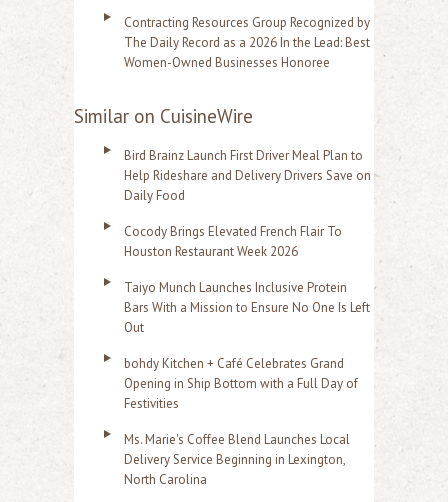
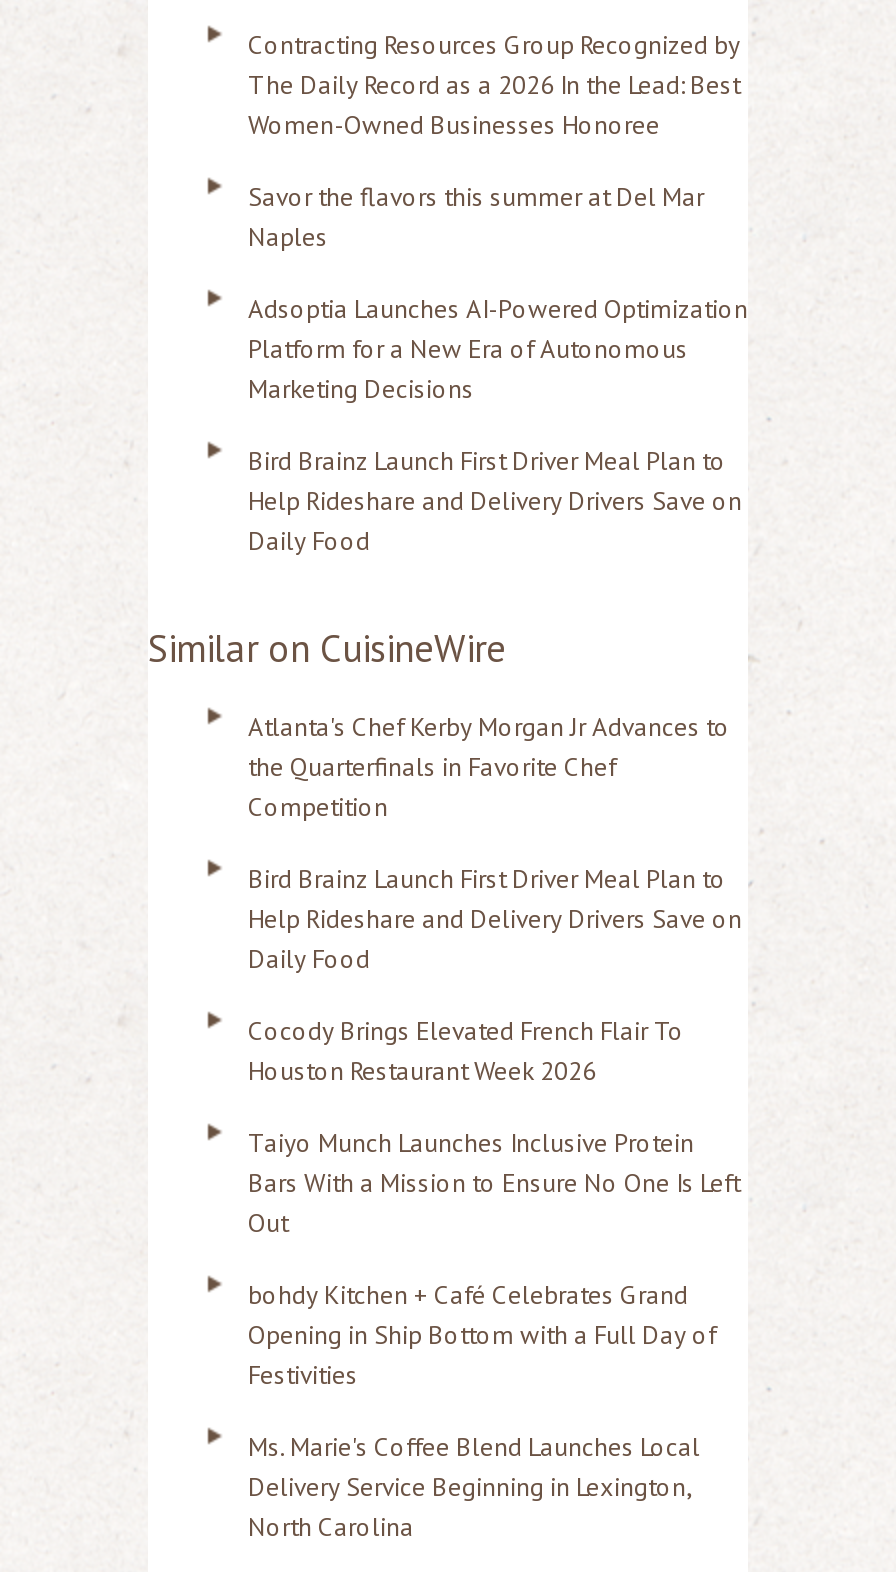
none -> [248,180,748,558] Savor the flavors this summer at Del Mar | Naples | Adsoptia Launches AI-Powered Optimization | Platform for a New Era of Autonomous | Marketing Decisions | Bird Brainz Launch First Driver Meal Plan to | Help Rideshare and Delivery Drivers Save on | Daily Food
none -> [248,710,730,824] Atlanta's Chef Kerby Morgan Jr Advances to | the Quarterfinals in Favorite Chef | Competition

